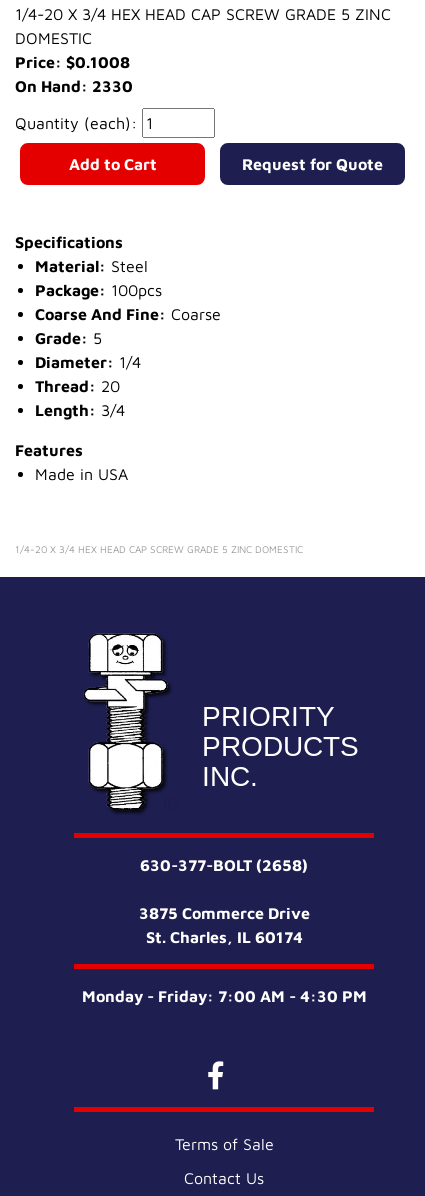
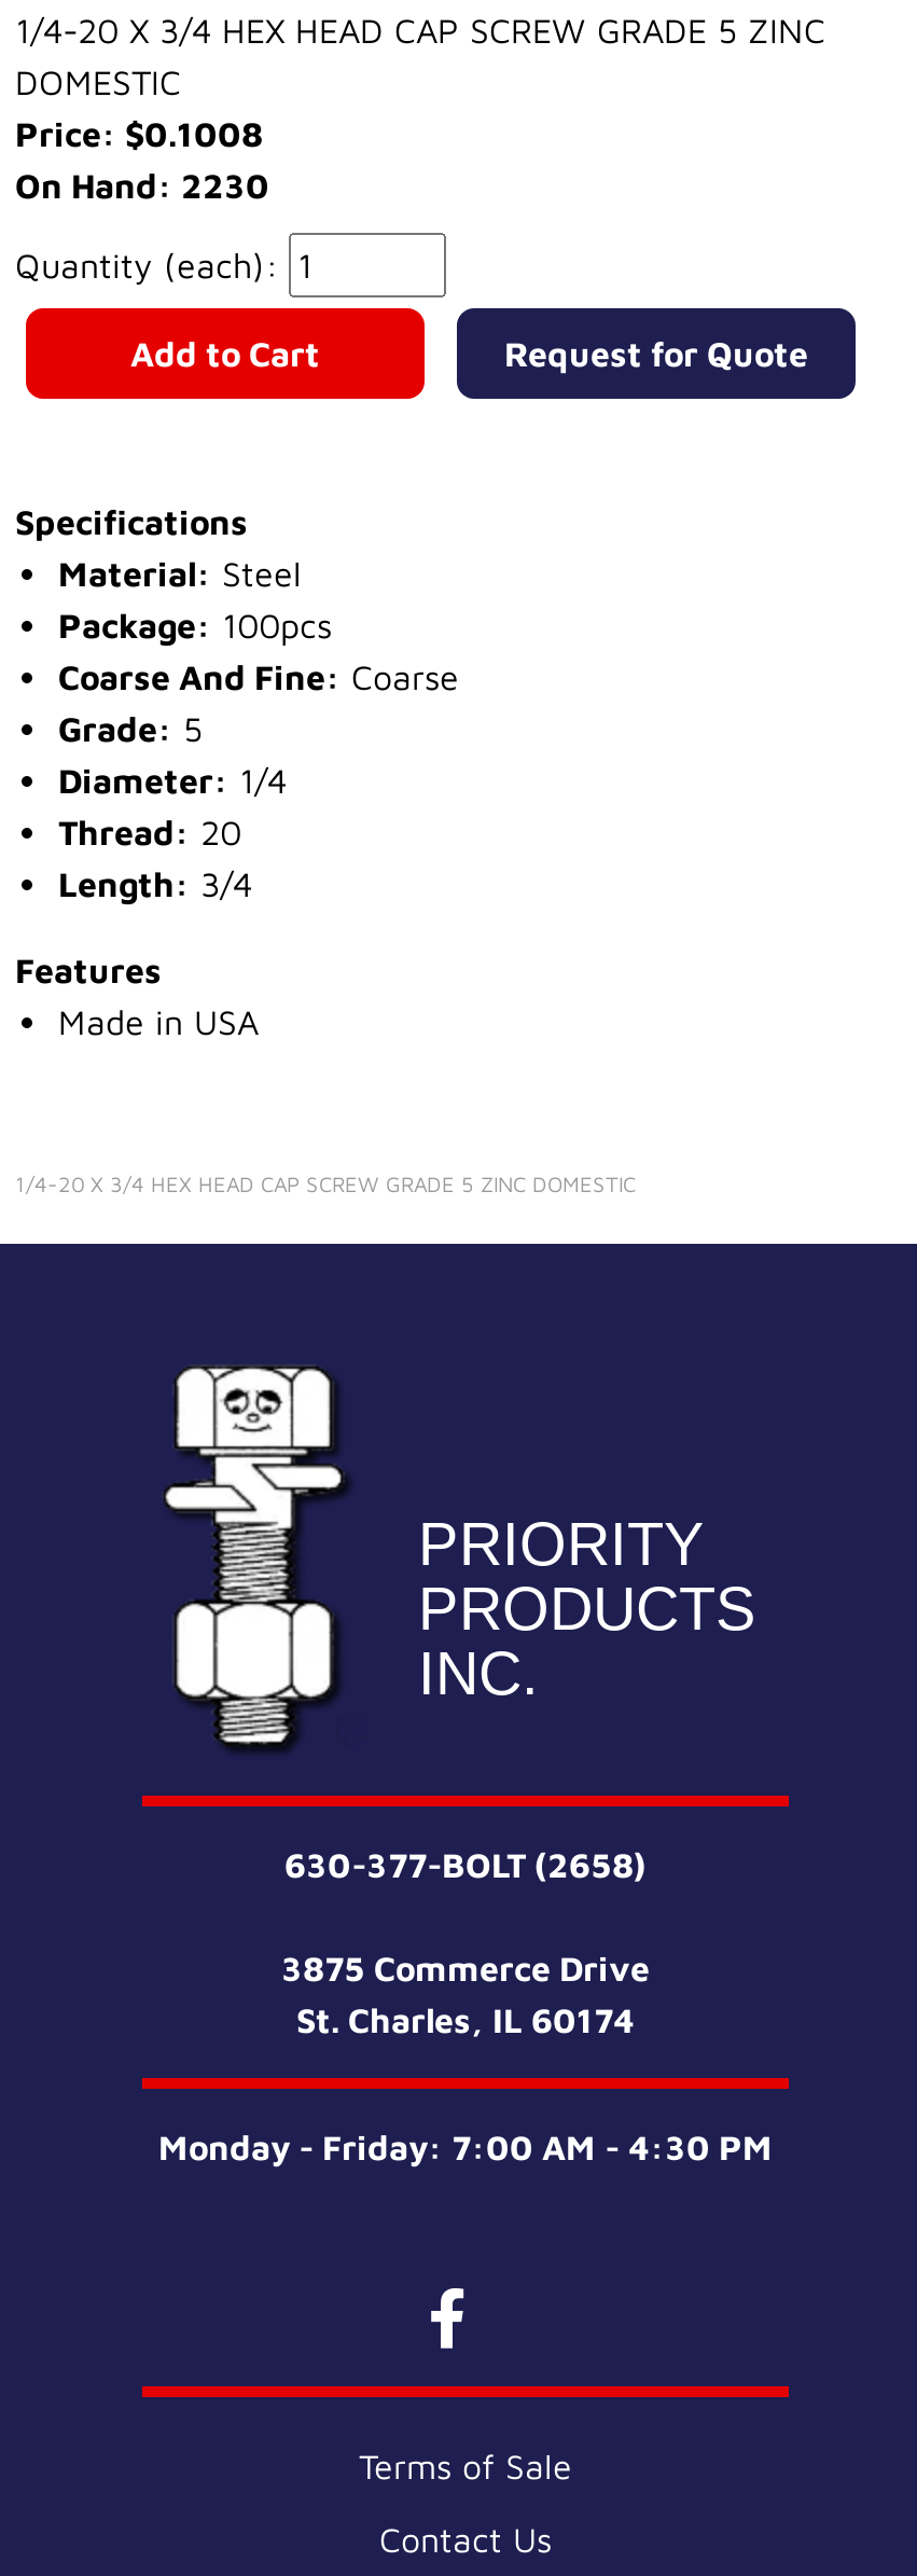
[15,77,133,95] On Hand: 2330 -> [15,165,269,204] On Hand: 2230

